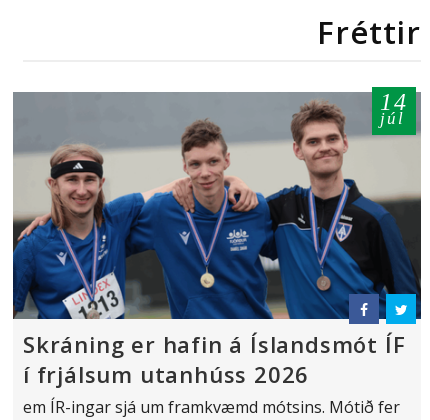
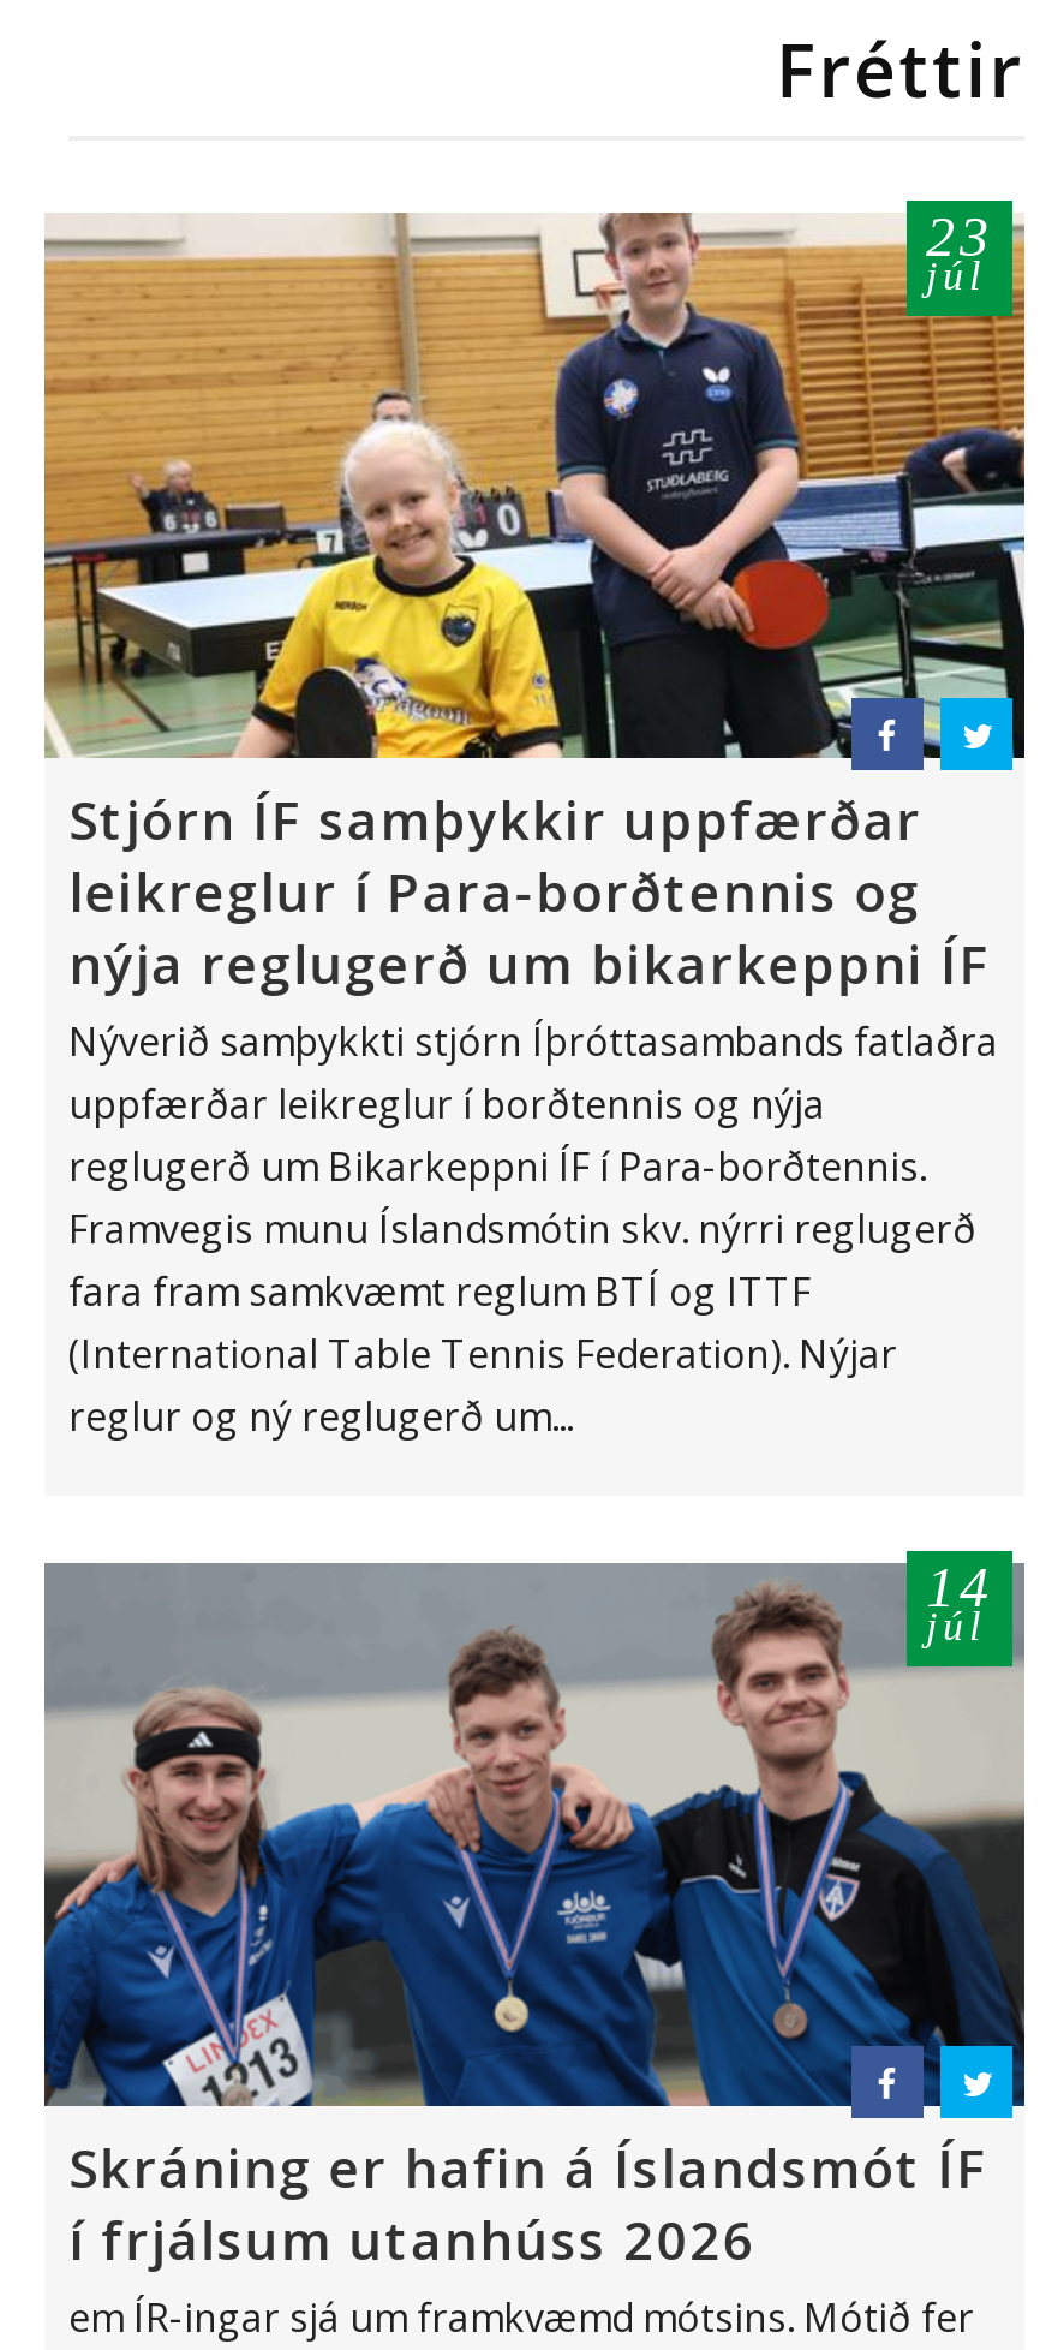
none -> [42,205,1027,761] [image] | 23 | júl
none -> [68,781,998,1442] Stjórn ÍF samþykkir uppfærðar | leikreglur í Para-borðtennis og | nýja reglugerð um bikarkeppni ÍF | Nýverið samþykkti stjórn Íþróttasambands fatlaðra | uppfærðar leikreglur í borðtennis og nýja | reglugerð um Bikarkeppni ÍF í Para-borðtennis. | Framvegis munu Íslandsmótin skv. nýrri reglugerð | fara fram samkvæmt reglum BTÍ og ITTF | (International Table Tennis Federation). Nýjar | reglur og ný reglugerð um...

